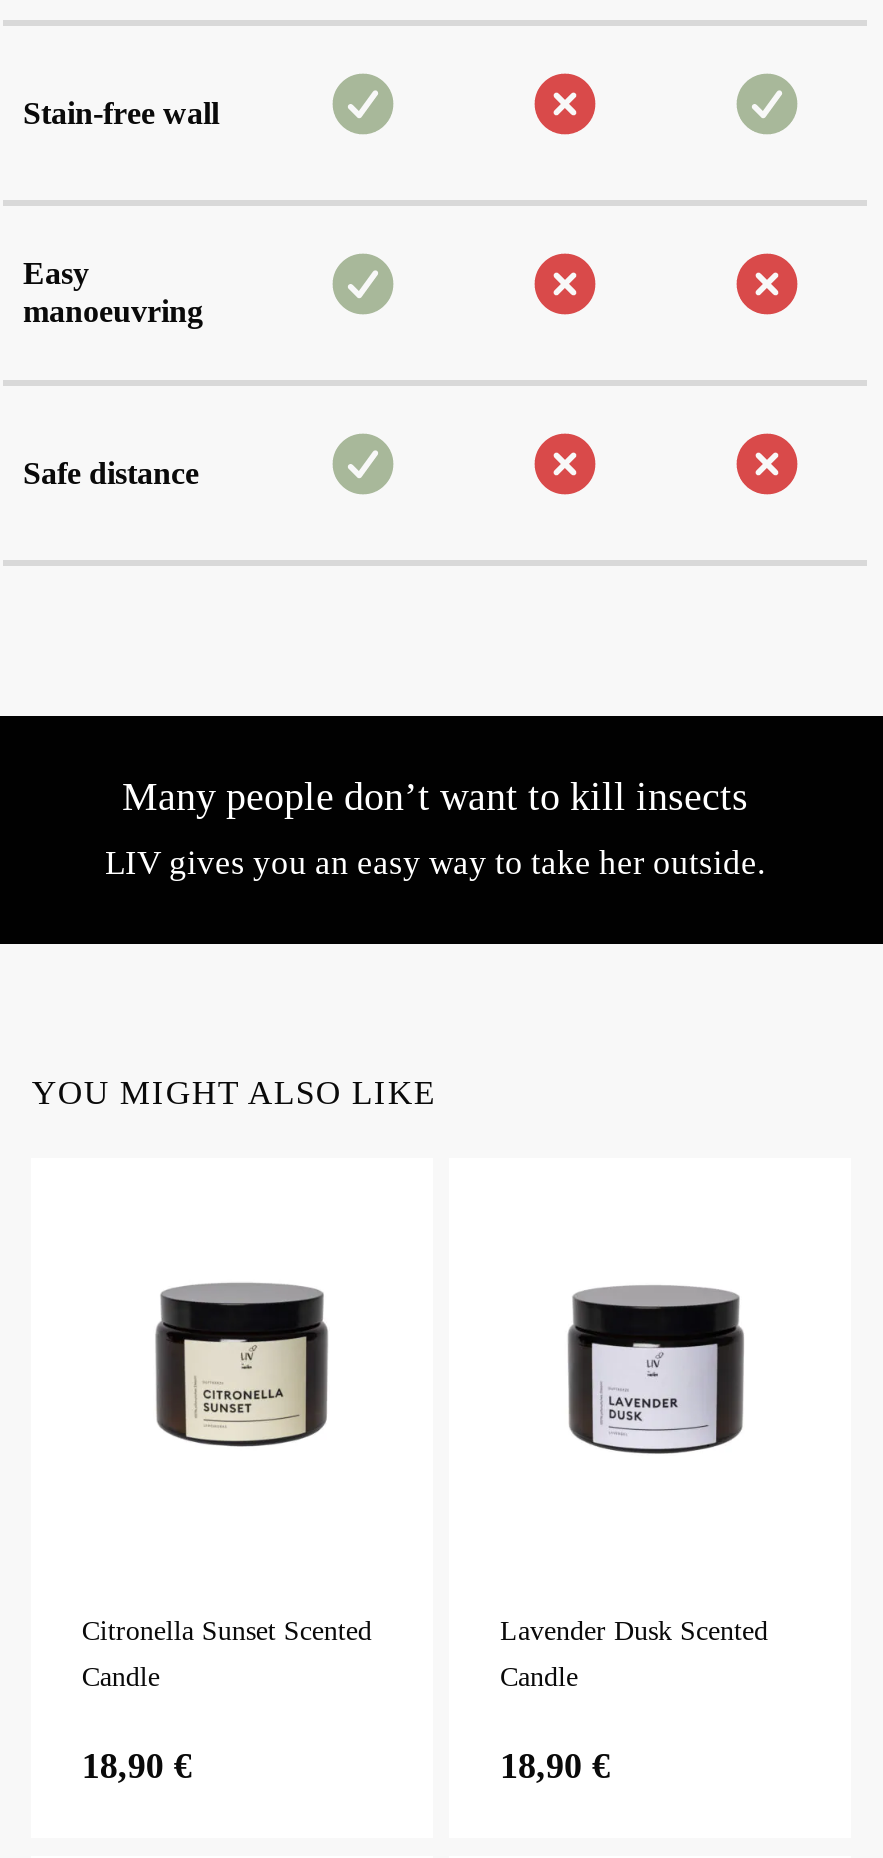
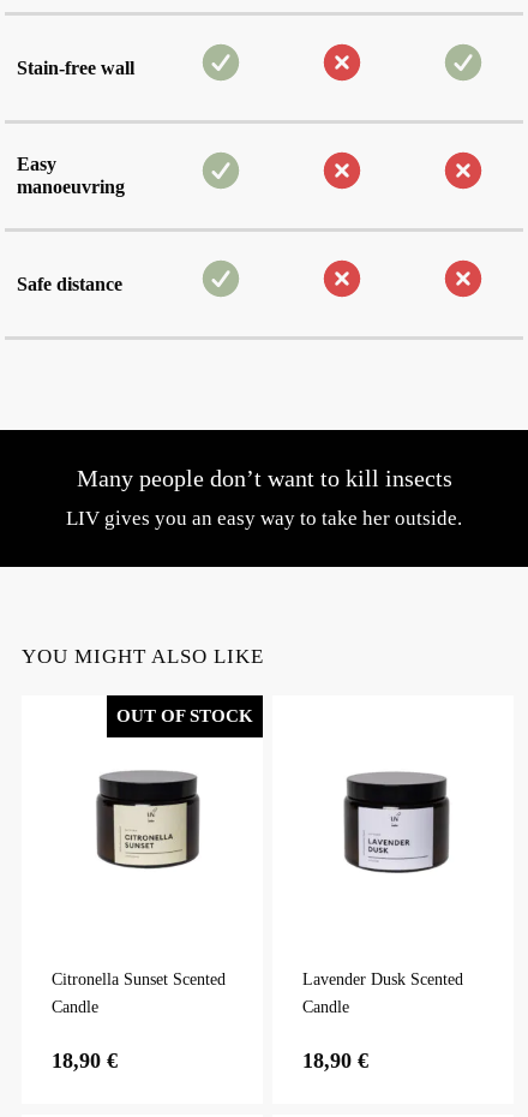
none -> [117,706,253,726] OUT OF STOCK

